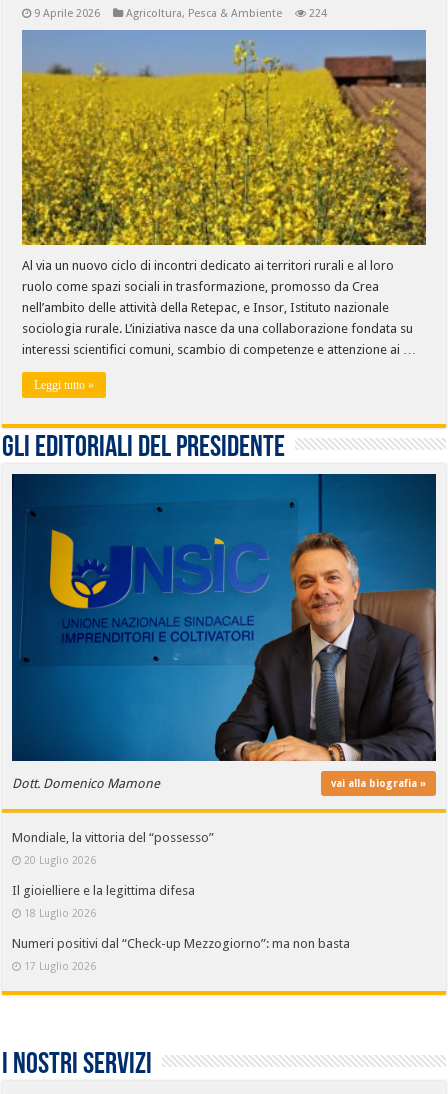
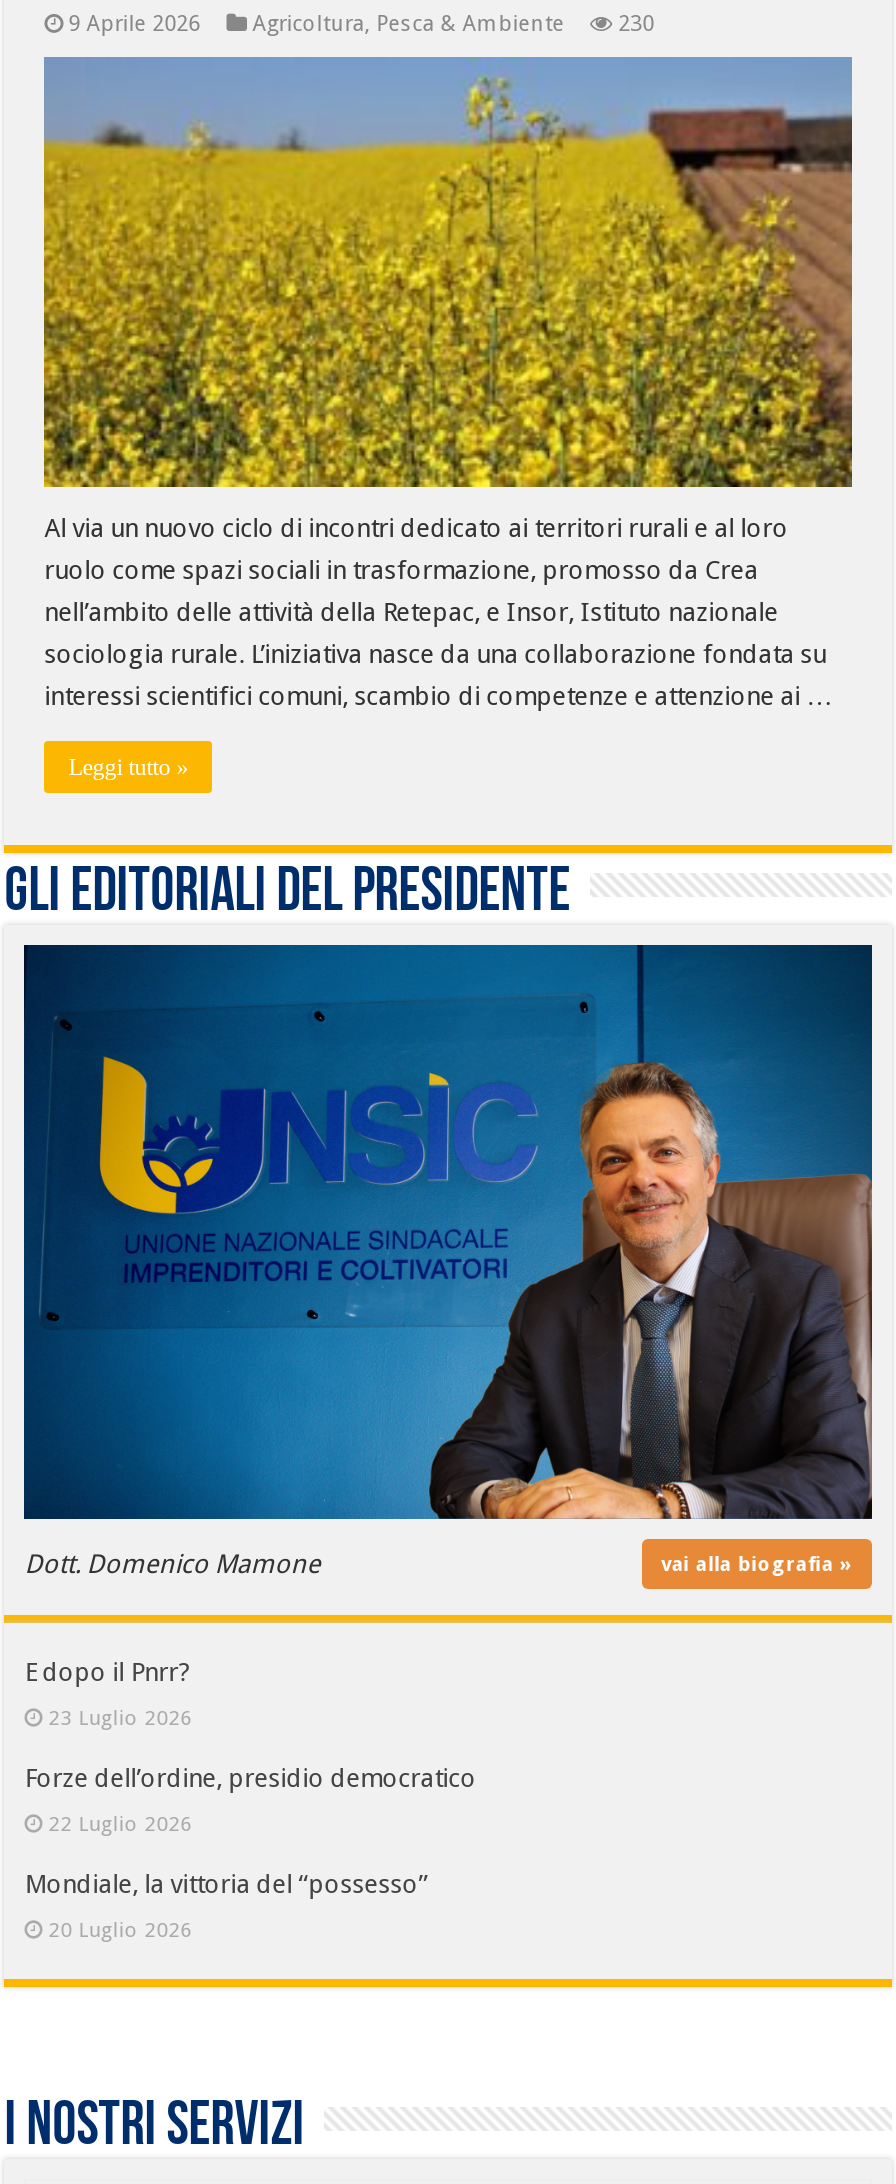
[309,7,327,20] 224 -> [618,11,654,37] 230
none -> [24,1657,476,1835] E dopo il Pnrr? | 23 Luglio 2026 | Forze dell’ordine, presidio democratico | 22 Luglio 2026
moved [12,830,214,866] -> [24,1869,428,1941]: Mondiale, la vittoria del “possesso” | 20 Luglio 2026
[12,883,350,972] Il gioielliere e la legittima difesa | 18 Luglio 2026 | Numeri positivi dal “Check-up Mezzogiorno”: ma non basta | 17 Luglio 2026 -> none

